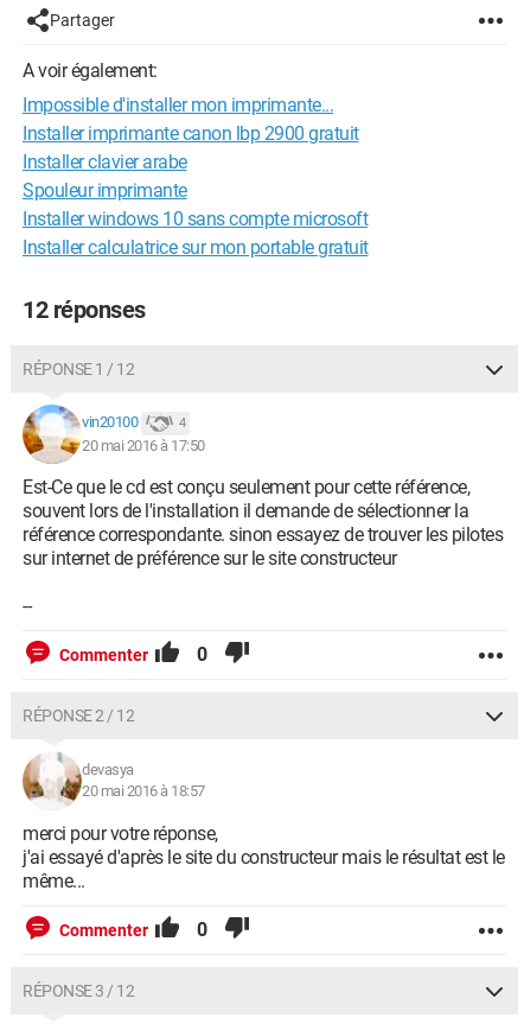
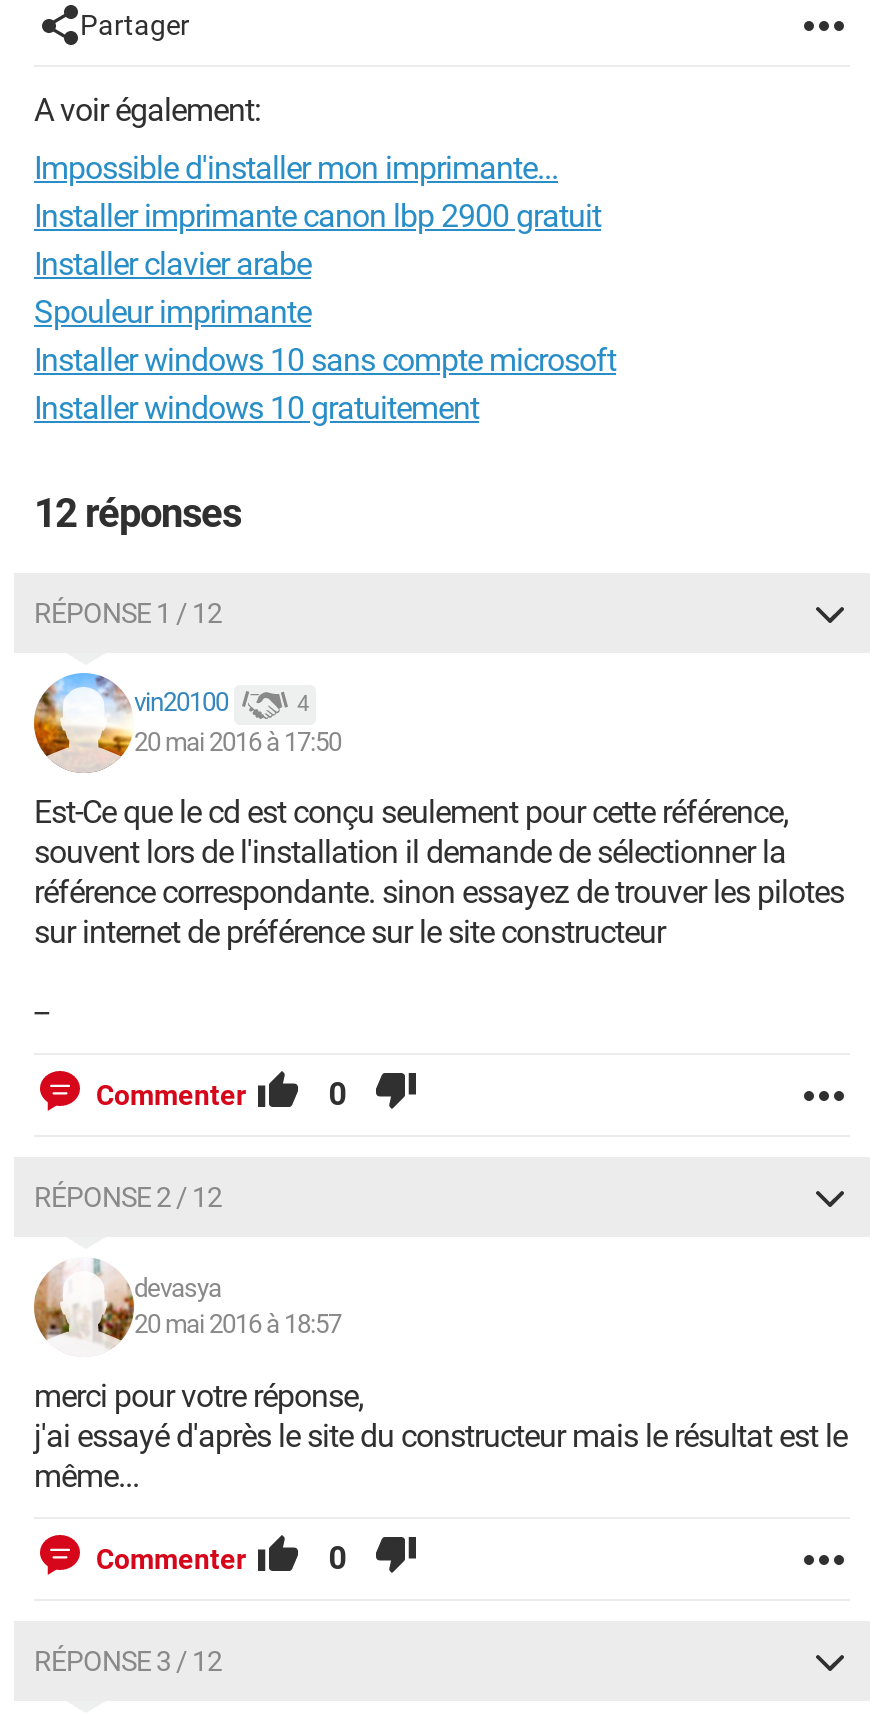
[23,236,368,259] Installer calculatrice sur mon portable gratuit -> [34,389,479,427] Installer windows 10 gratuitement

